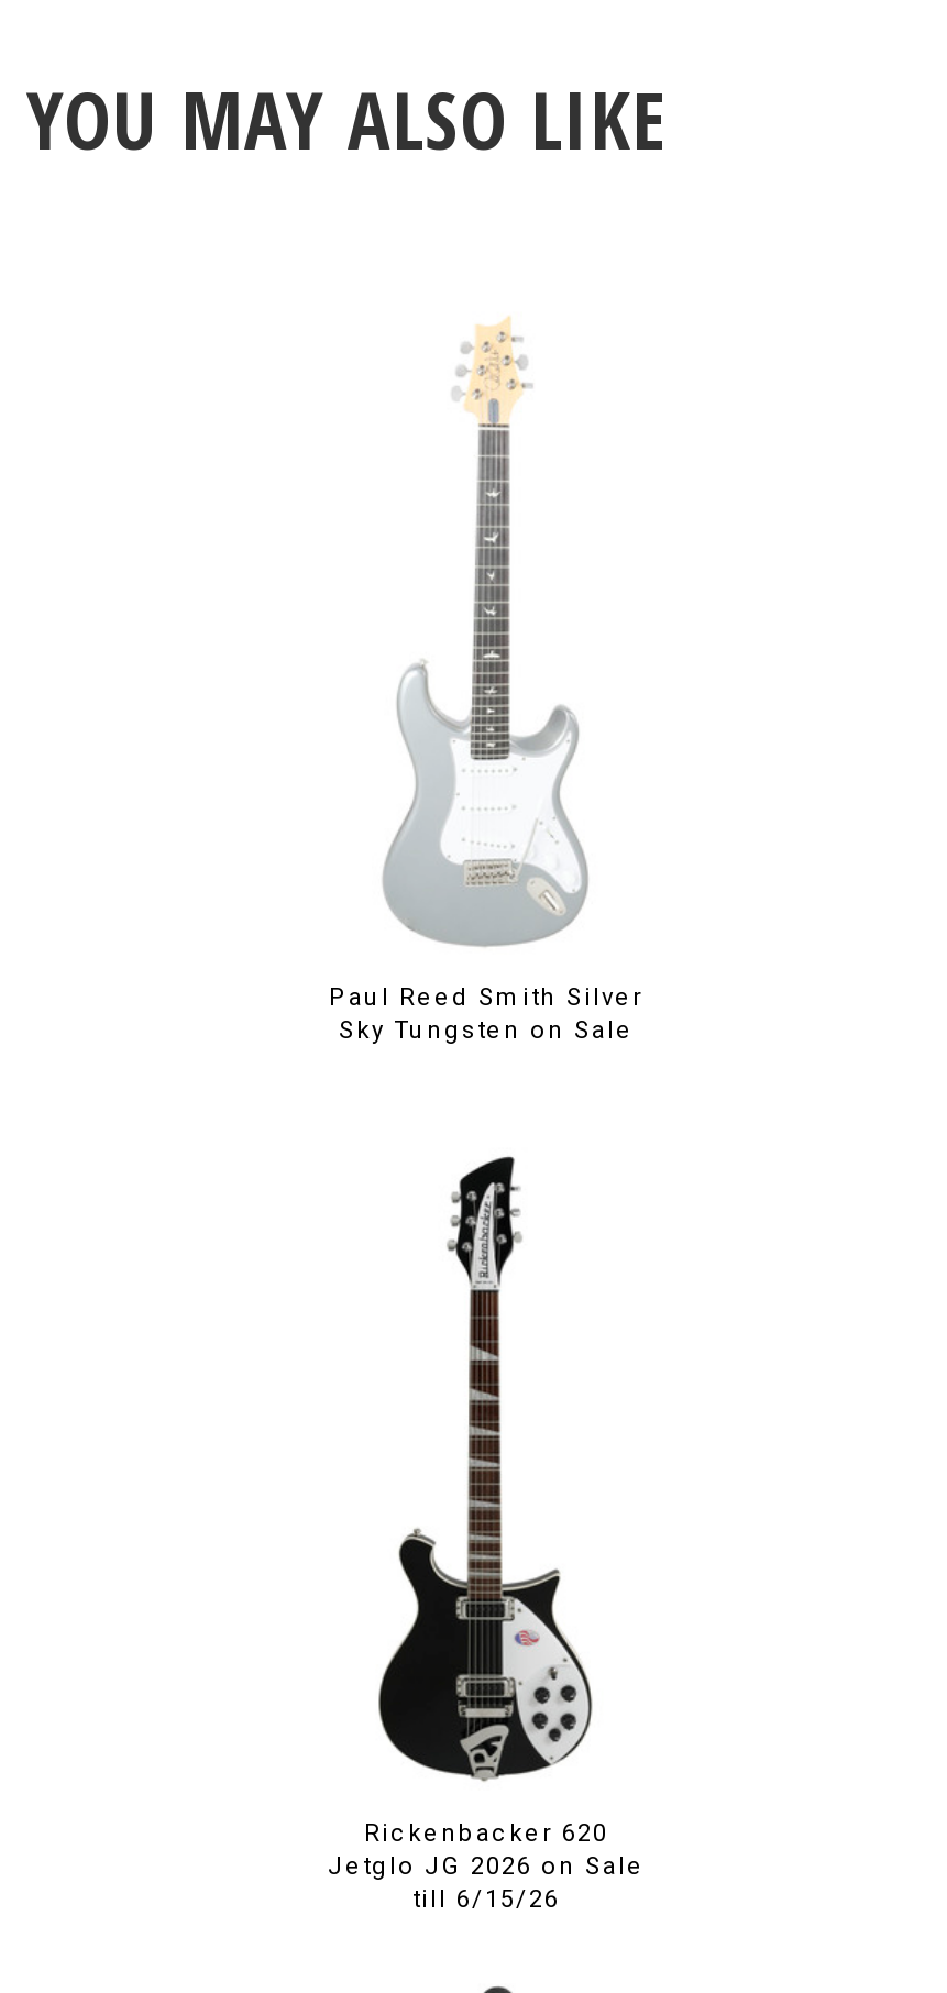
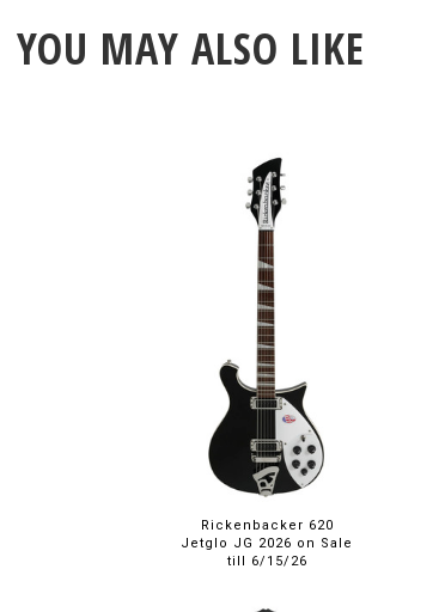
[329,319,643,1045] [image] | Paul Reed Smith Silver | Sky Tungsten on Sale -> none

